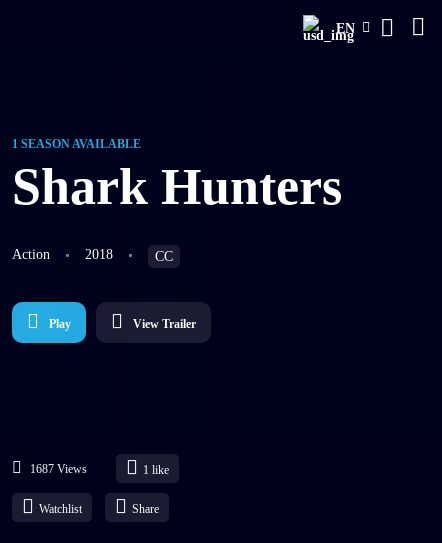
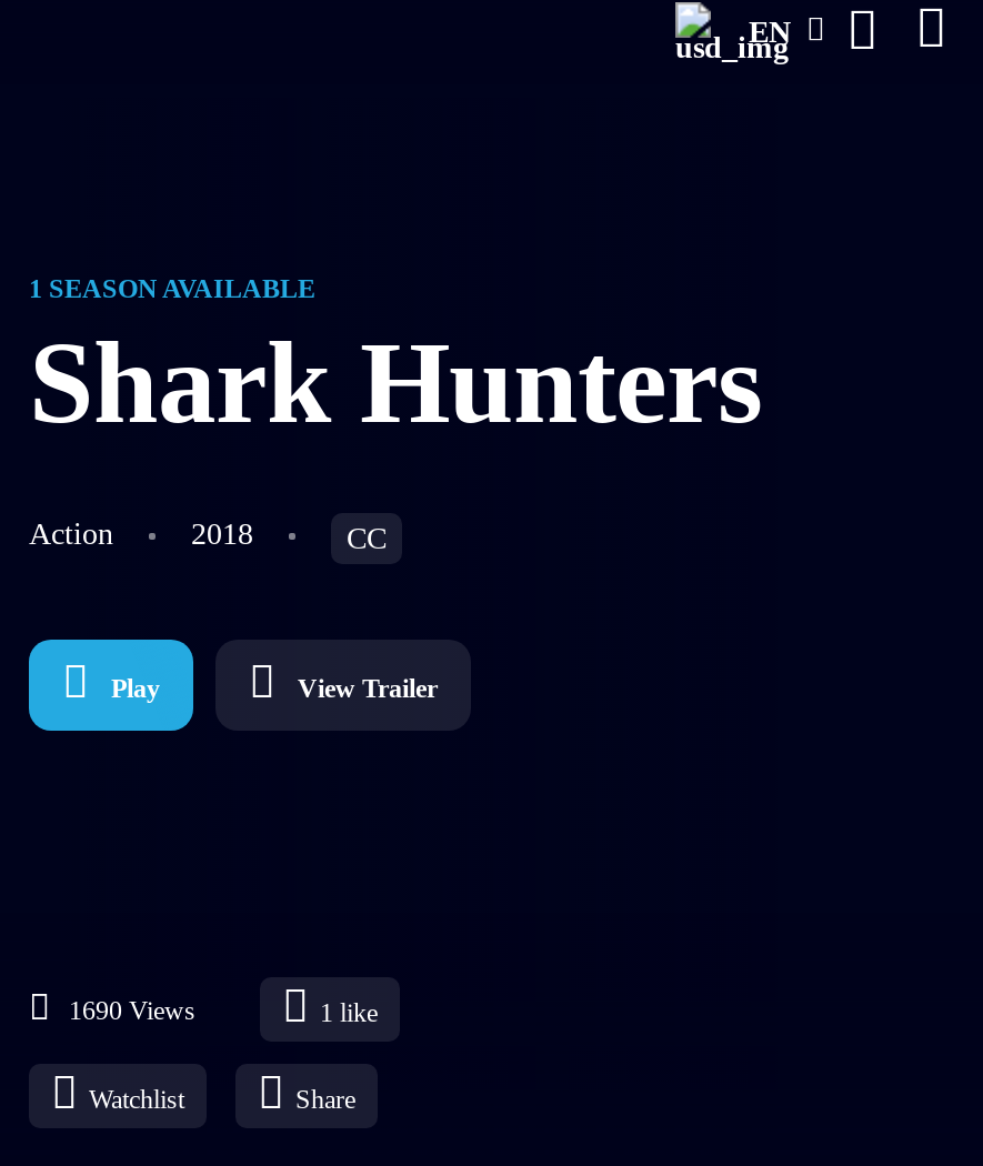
[27,462,87,476] 1687 Views -> [62,995,195,1027] 1690 Views

